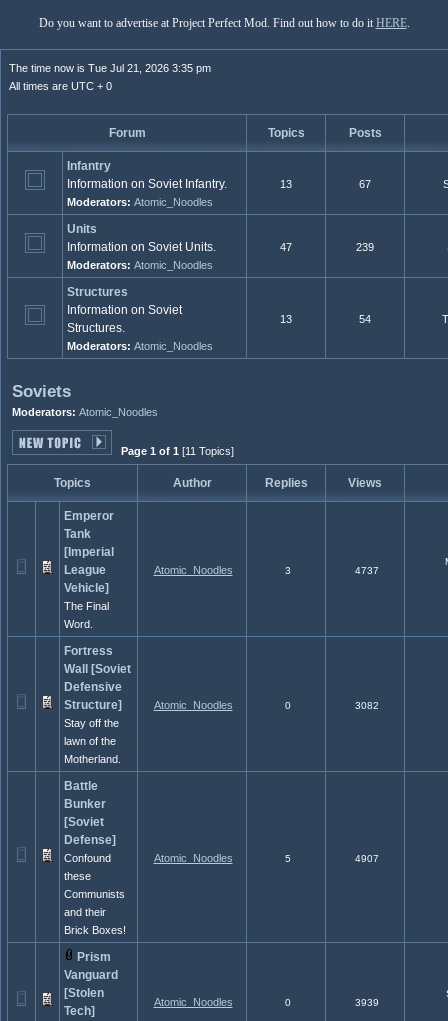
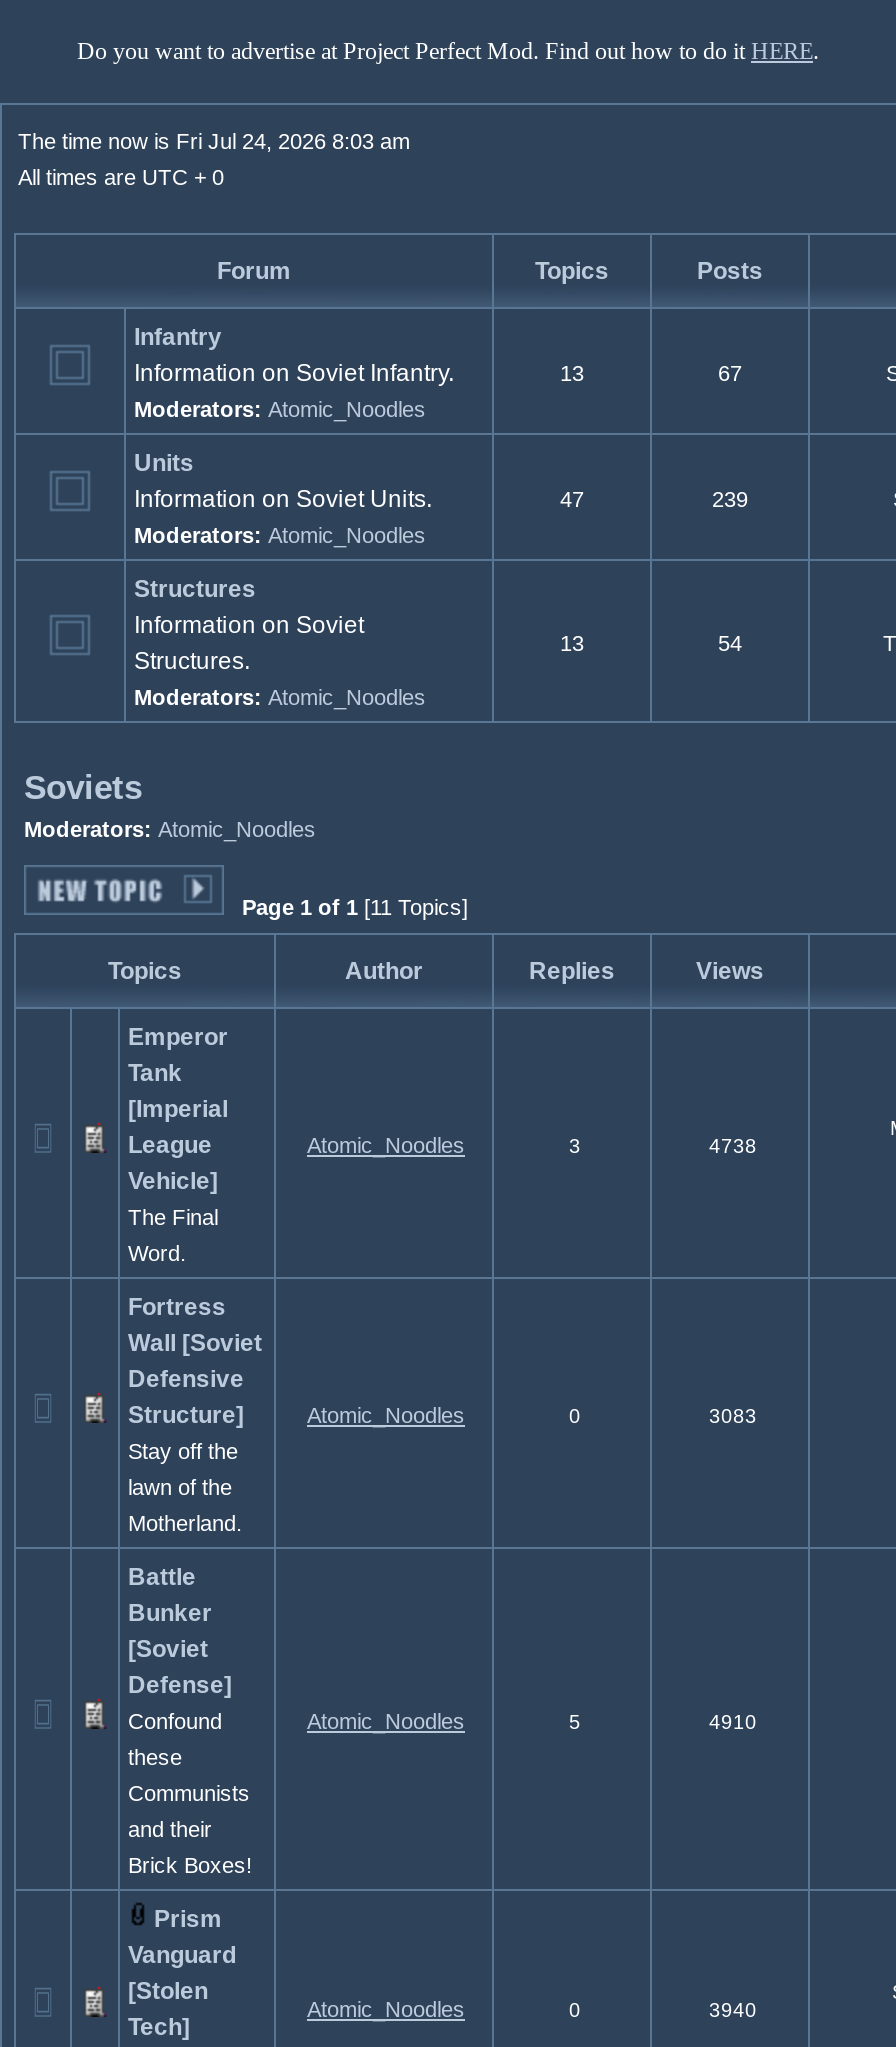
[9,62,211,74] The time now is Tue Jul 21, 2026 3:35 pm -> [18,129,410,153] The time now is Fri Jul 24, 2026 8:03 am
[348,565,381,576] 4737 -> [697,1135,763,1157] 4738
[348,700,381,711] 3082 -> [697,1405,763,1427] 3083
[348,853,381,864] 4907 -> [697,1711,763,1733] 4910
[348,997,381,1008] 3939 -> [697,1999,763,2021] 3940

